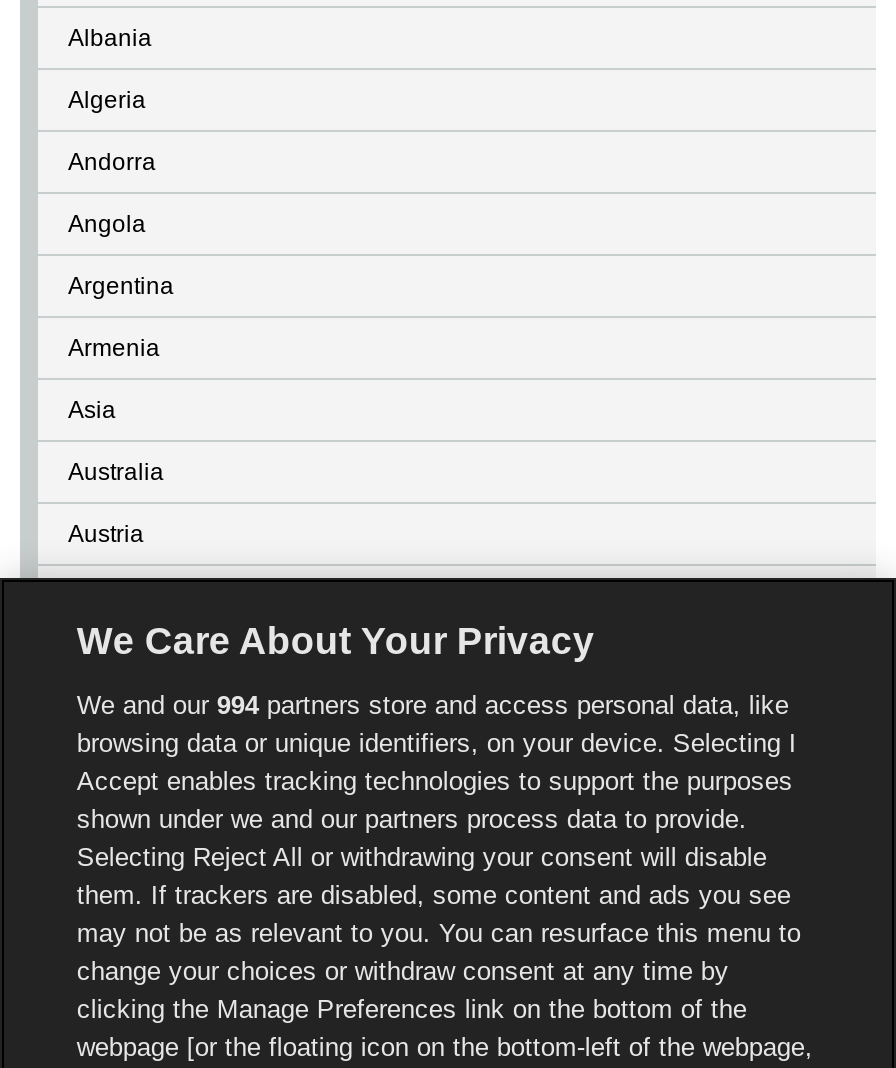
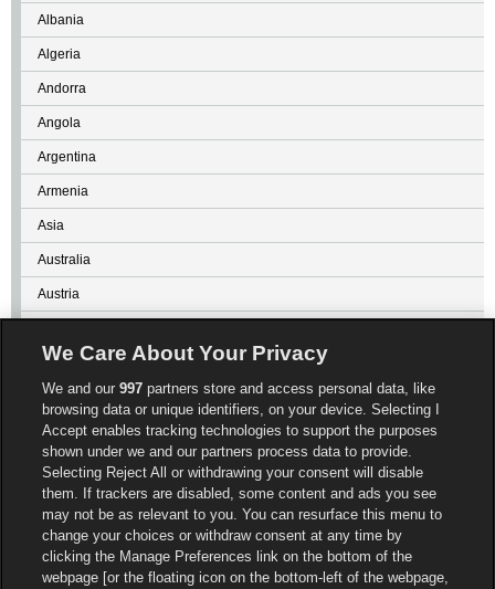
[77,690,789,720] We and our 994 partners store and access personal data, like -> [42,380,436,397] We and our 997 partners store and access personal data, like

